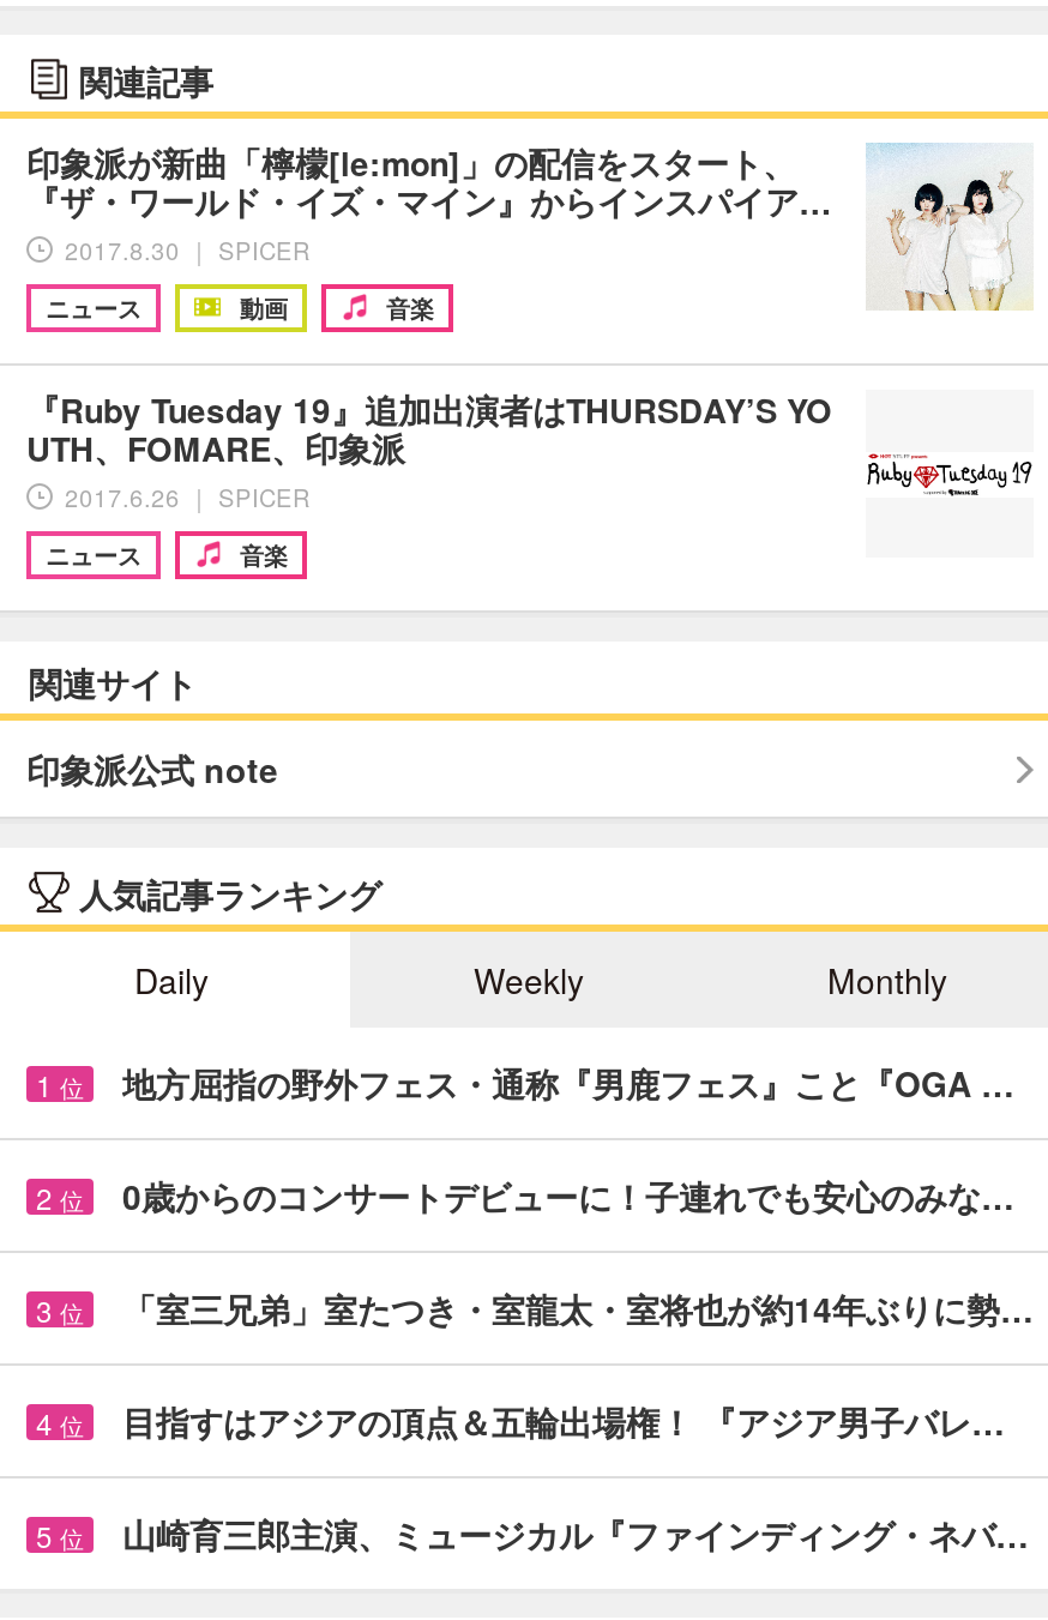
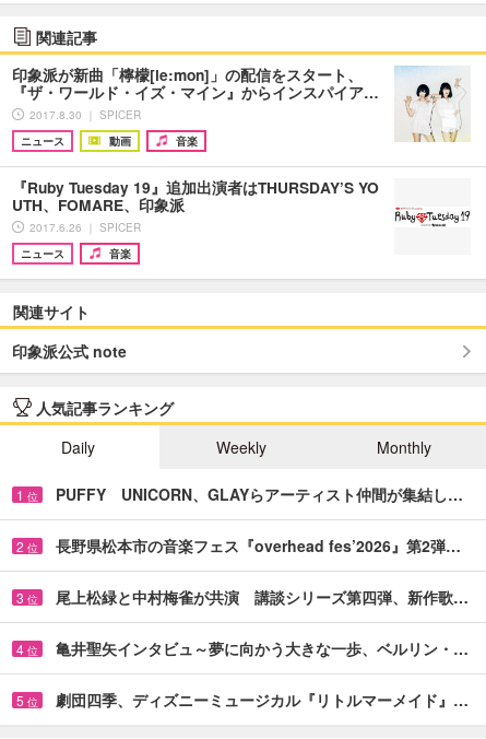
[122,1058,1014,1106] 地方屈指の野外フェス・通称『男鹿フェス』こと『OGA … -> [56,483,463,505] PUFFY UNICORN、GLAYらアーティスト仲間が集結し…
[122,1170,1014,1218] 0歳からのコンサートデビューに！子連れでも安心のみな… -> [56,534,461,556] 長野県松本市の音楽フェス『overhead fes’2026』第2弾…
[122,1283,1034,1331] 「室三兄弟」室たつき・室龍太・室将也が約14年ぶりに勢… -> [56,585,469,607] 尾上松緑と中村梅雀が共演 講談シリーズ第四弾、新作歌…
[122,1396,1005,1444] 目指すはアジアの頂点＆五輪出場権！ 『アジア男子バレ… -> [56,637,469,659] 亀井聖矢インタビュ～夢に向かう大きな一歩、ベルリン・…
[122,1508,1029,1556] 山崎育三郎主演、ミュージカル『ファインディング・ネバ… -> [56,688,469,710] 劇団四季、ディズニーミュージカル『リトルマーメイド』…

